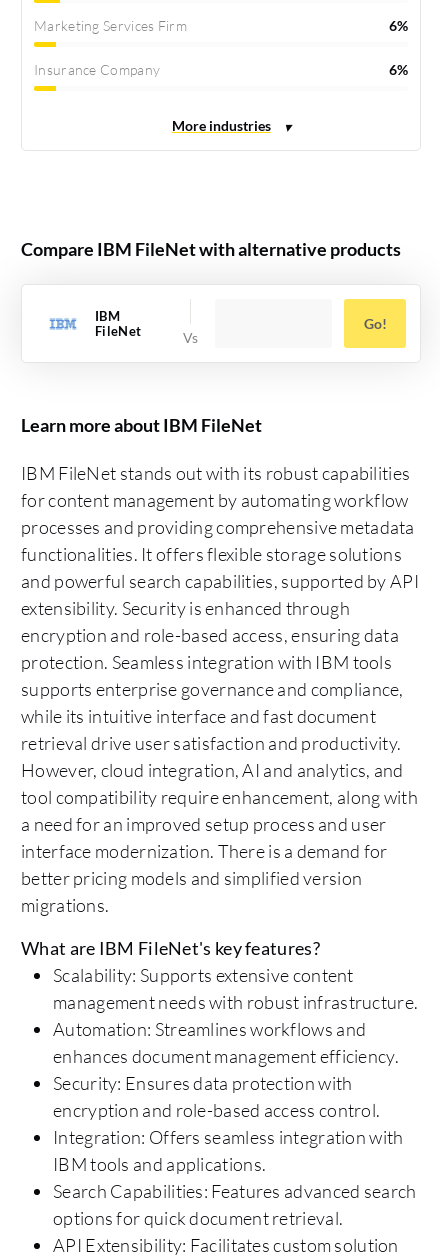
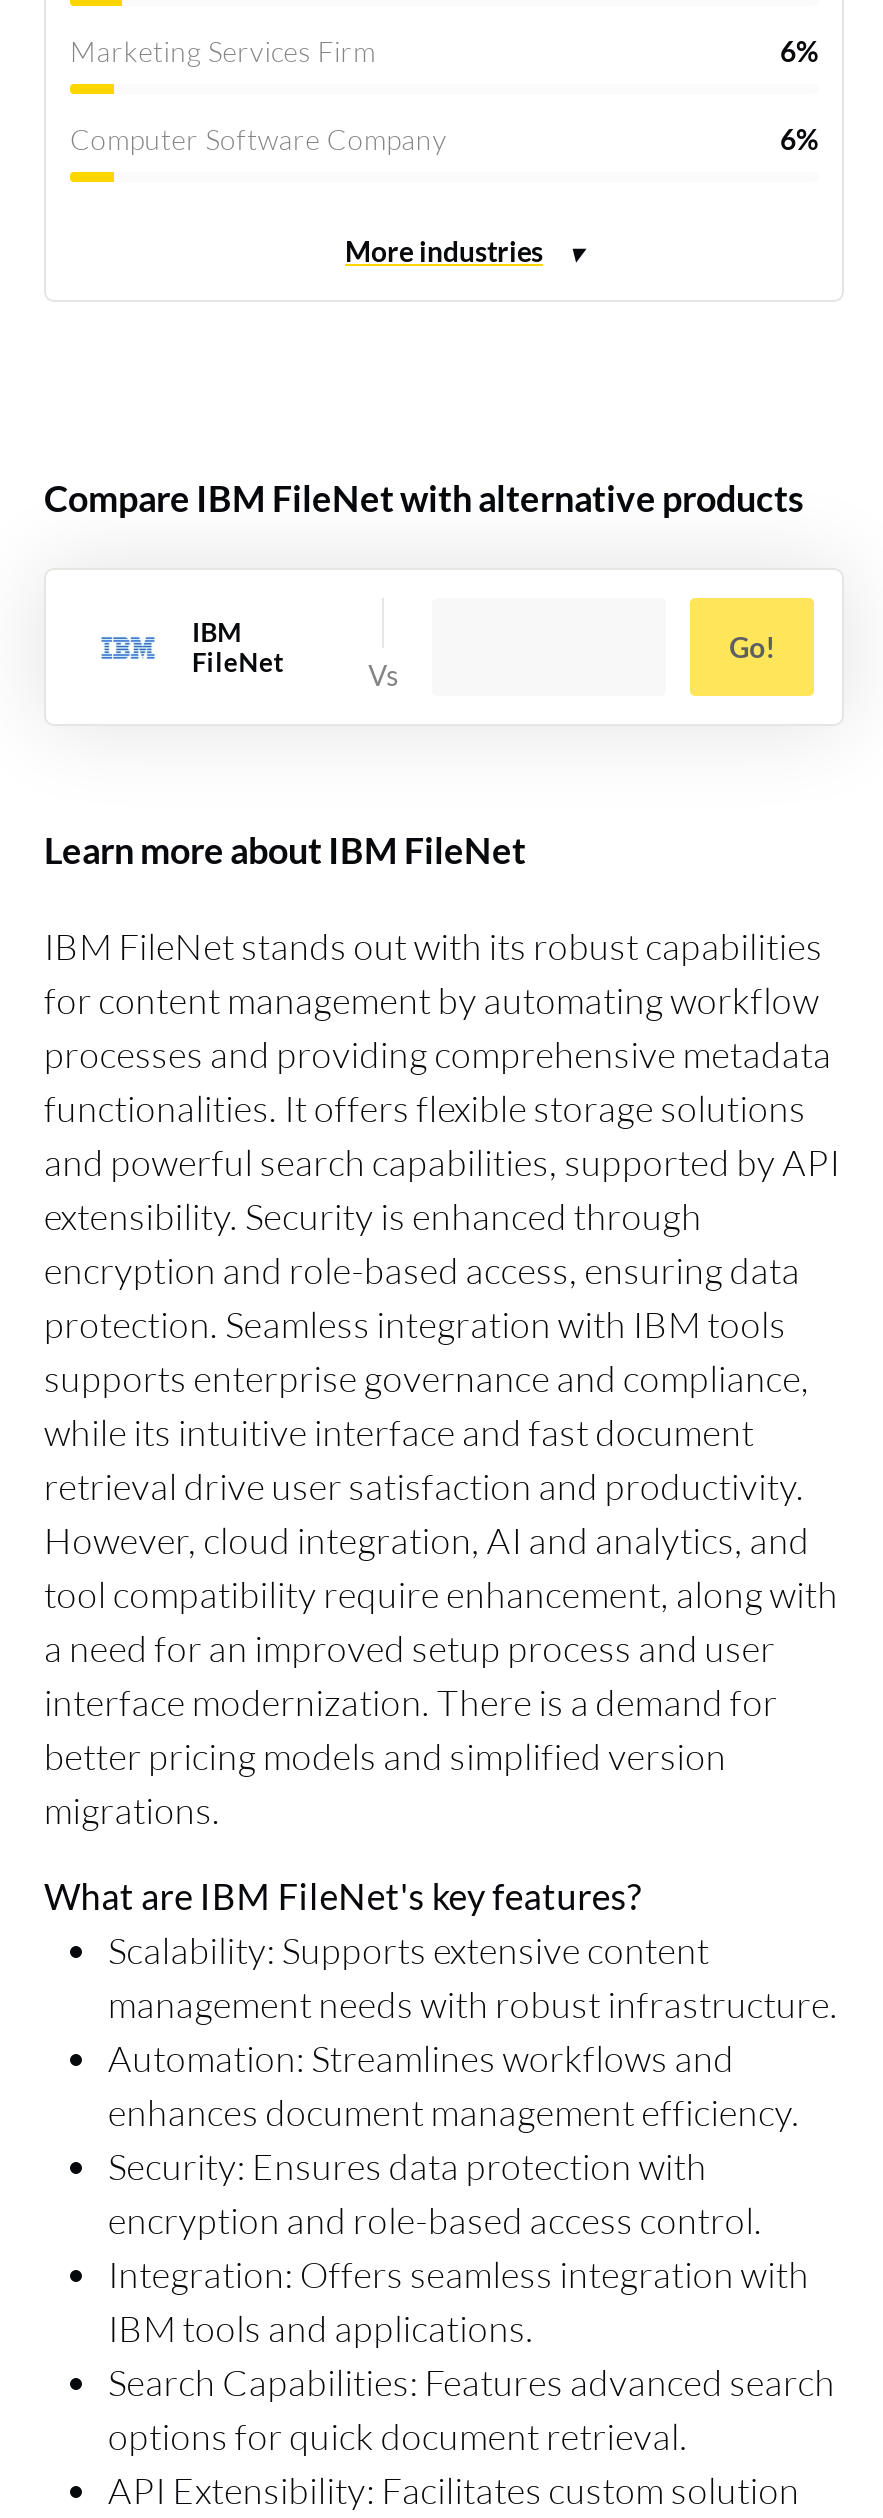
[34,61,160,78] Insurance Company -> [70,122,447,156] Computer Software Company

